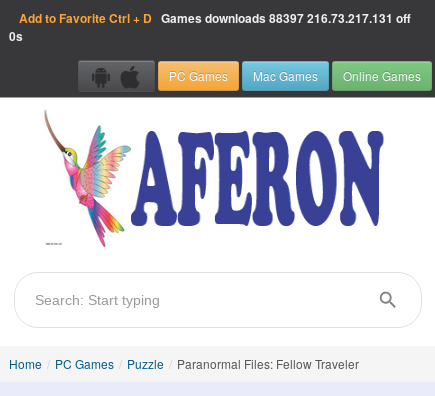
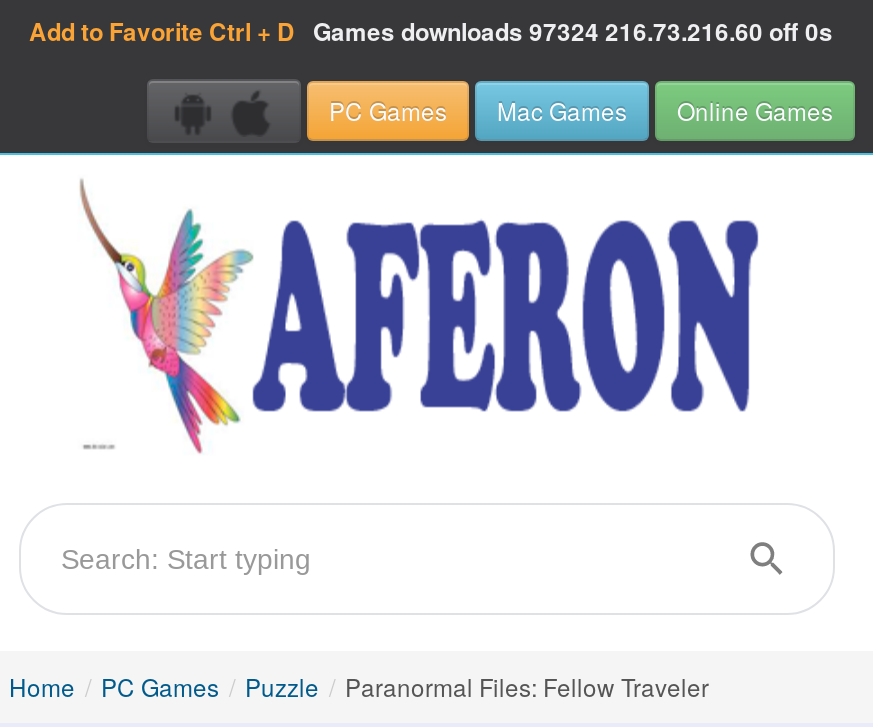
[9,9,411,45] Add to Favorite Ctrl + D Games downloads 88397 216.73.217.131 off | 0s -> [29,13,833,49] Add to Favorite Ctrl + D Games downloads 97324 216.73.216.60 off 0s

